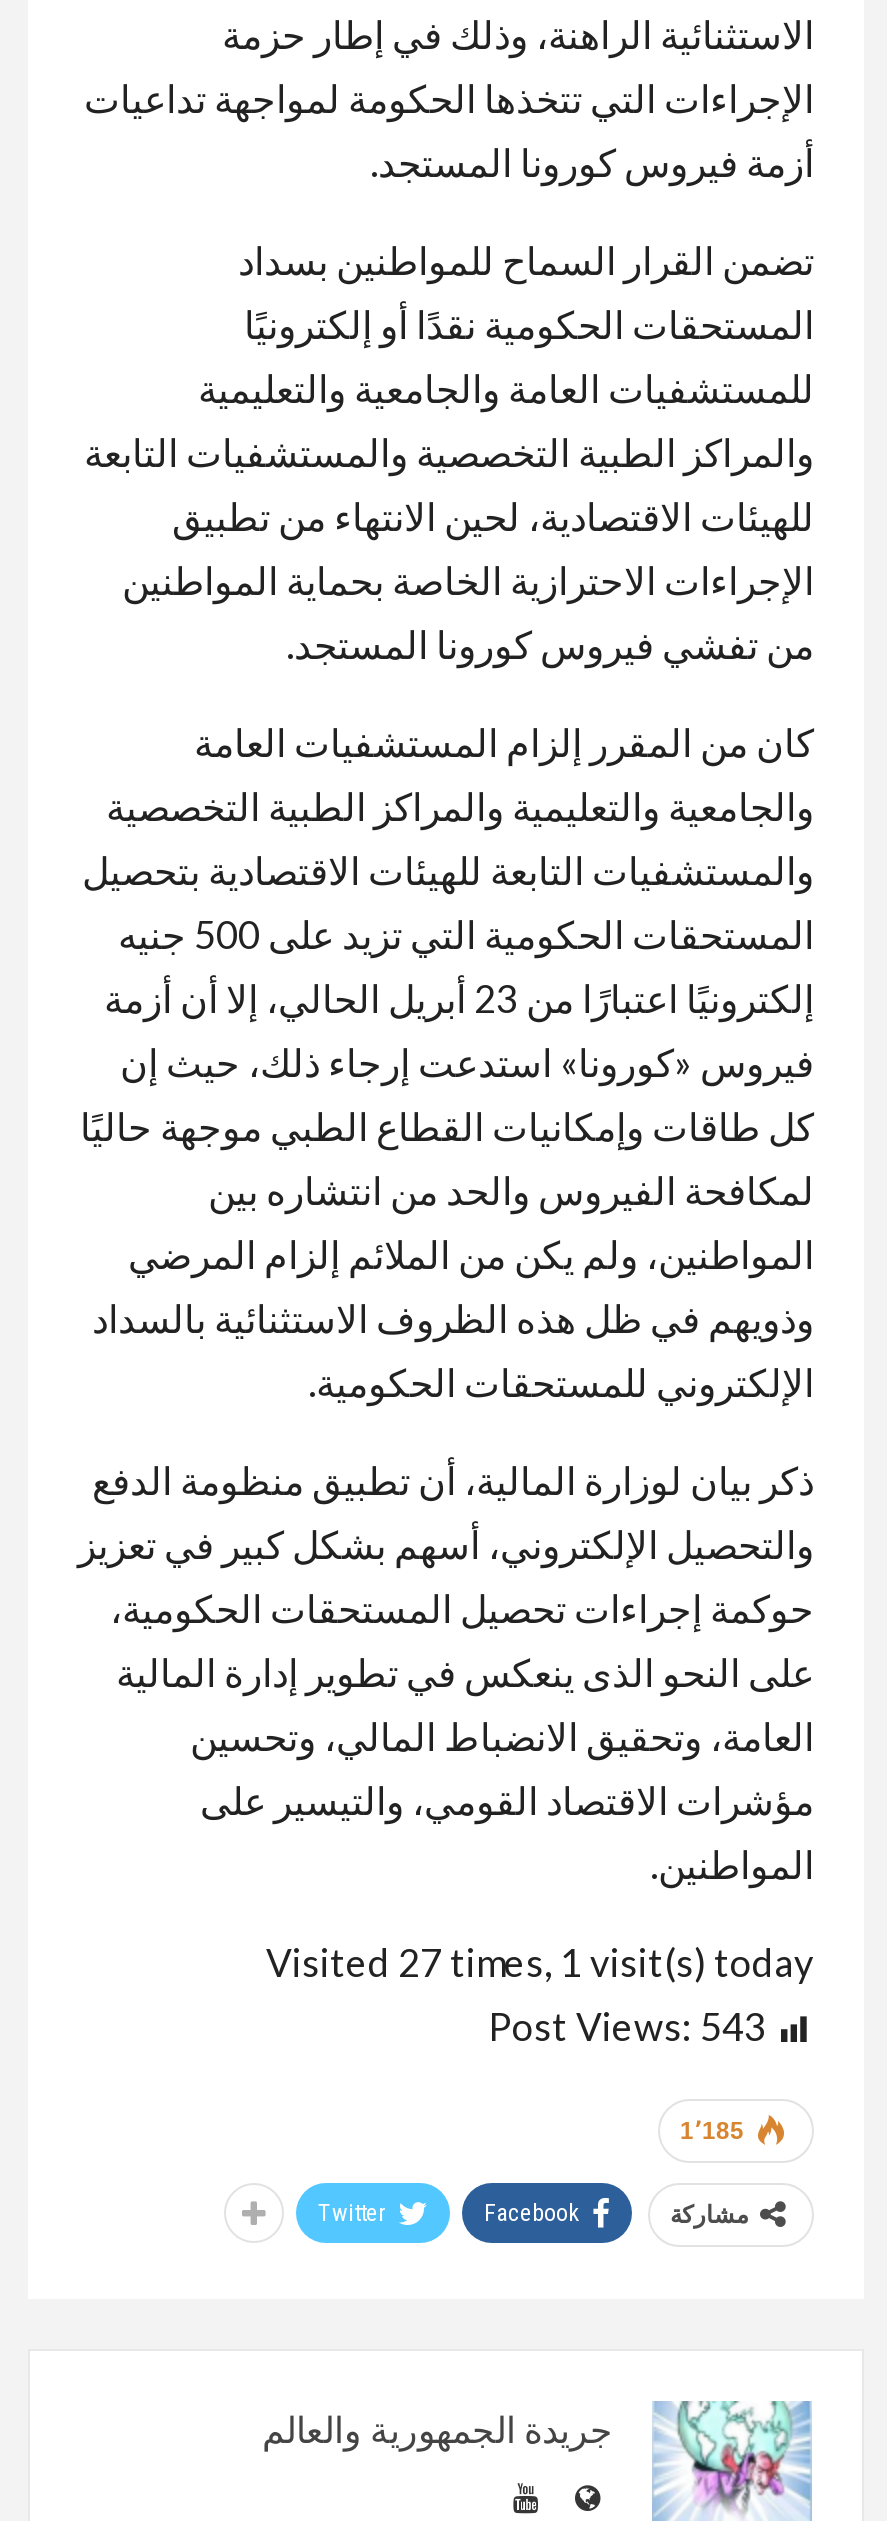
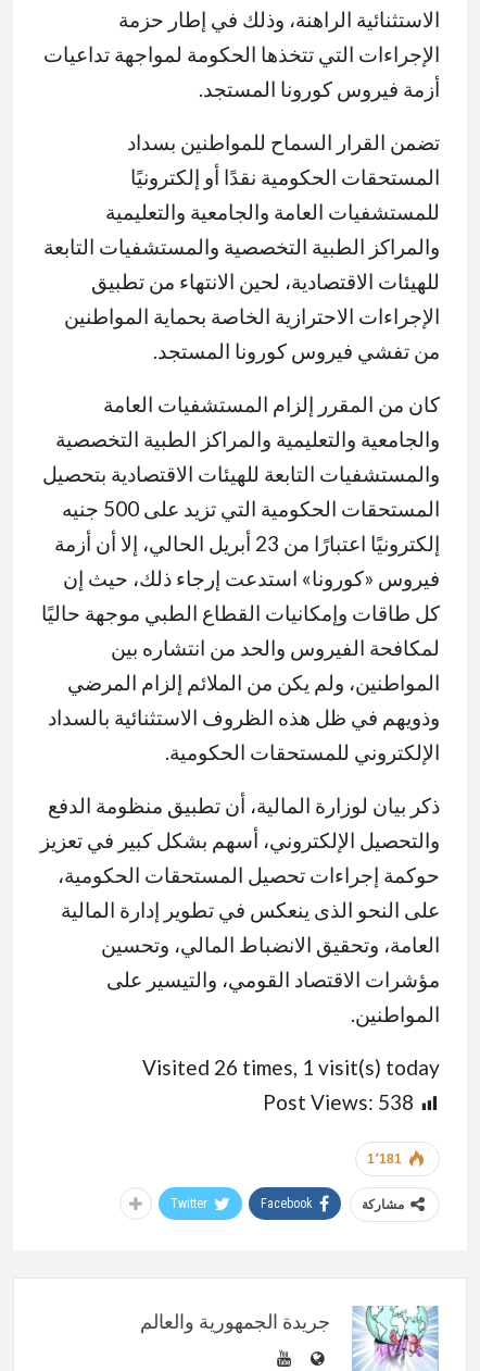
[266,1940,814,1986] Visited 27 times, 1 visit(s) today -> [142,1055,440,1080] Visited 26 times, 1 visit(s) today
[488,2004,766,2050] Post Views: 543 -> [263,1090,414,1115] Post Views: 538
[680,2118,744,2146] 1٬185 -> [367,1152,402,1167] 1٬181

